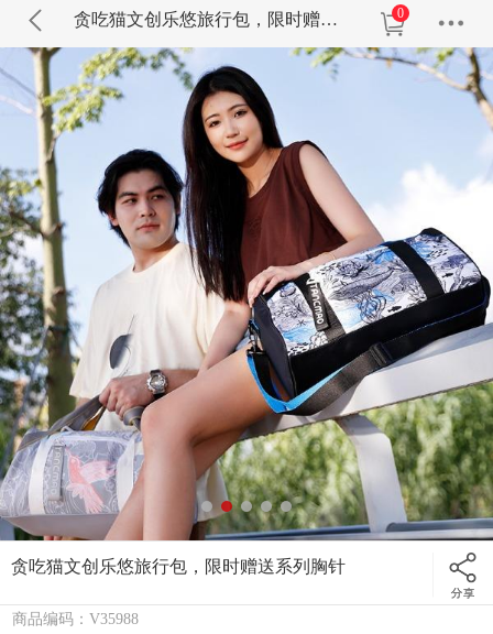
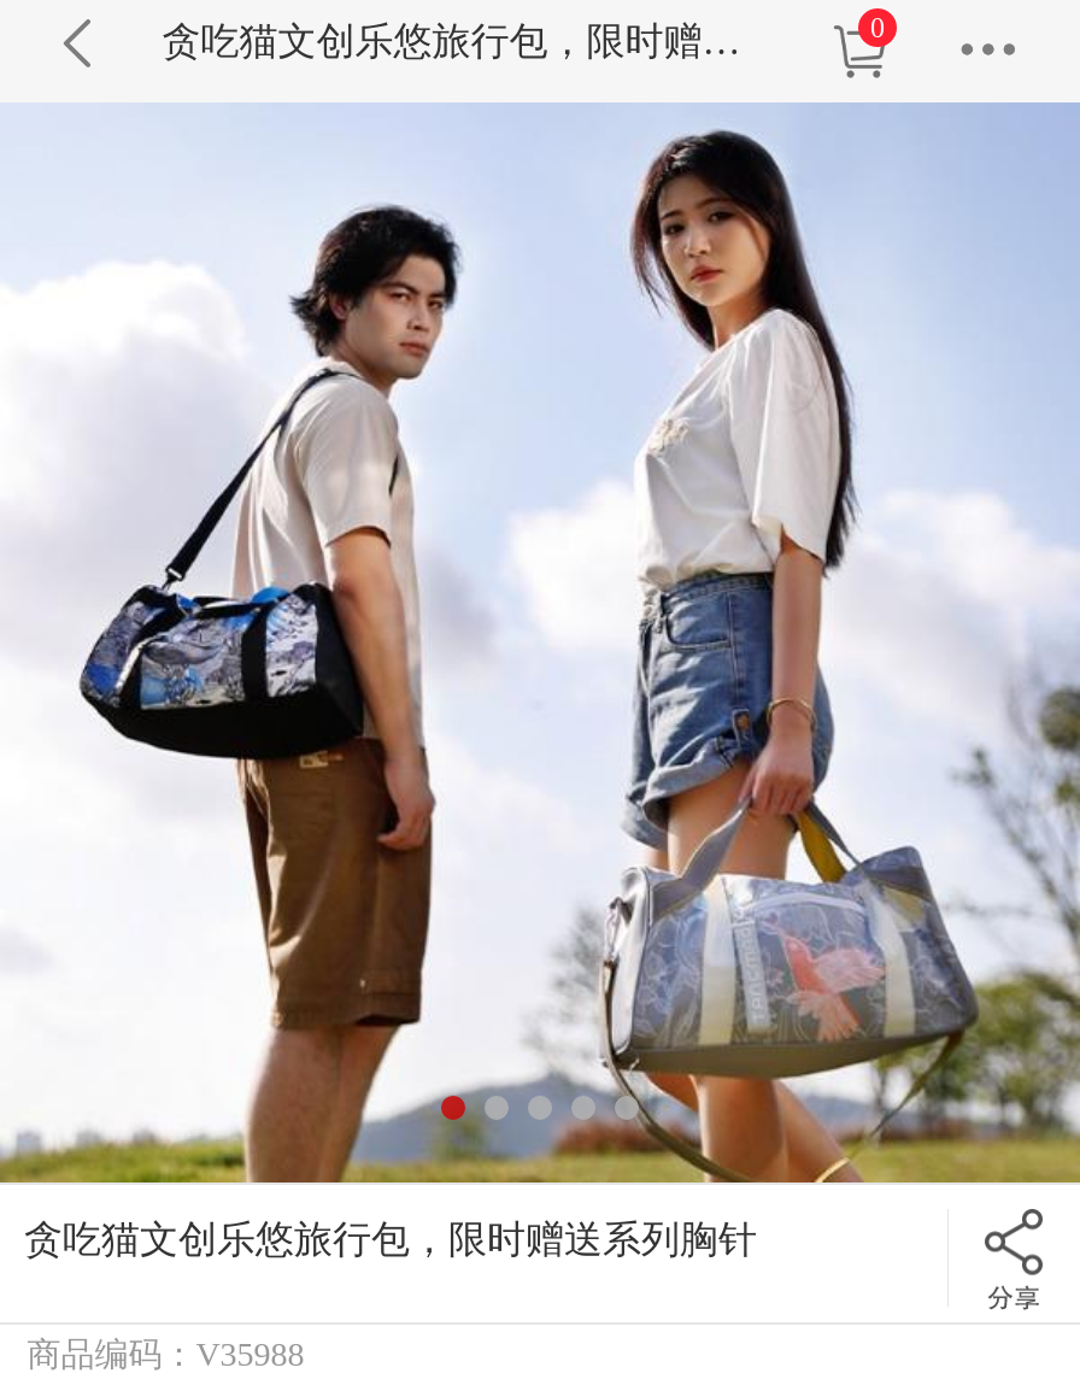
[3,46,490,542] [image] -> [7,102,1073,1185] [image]

